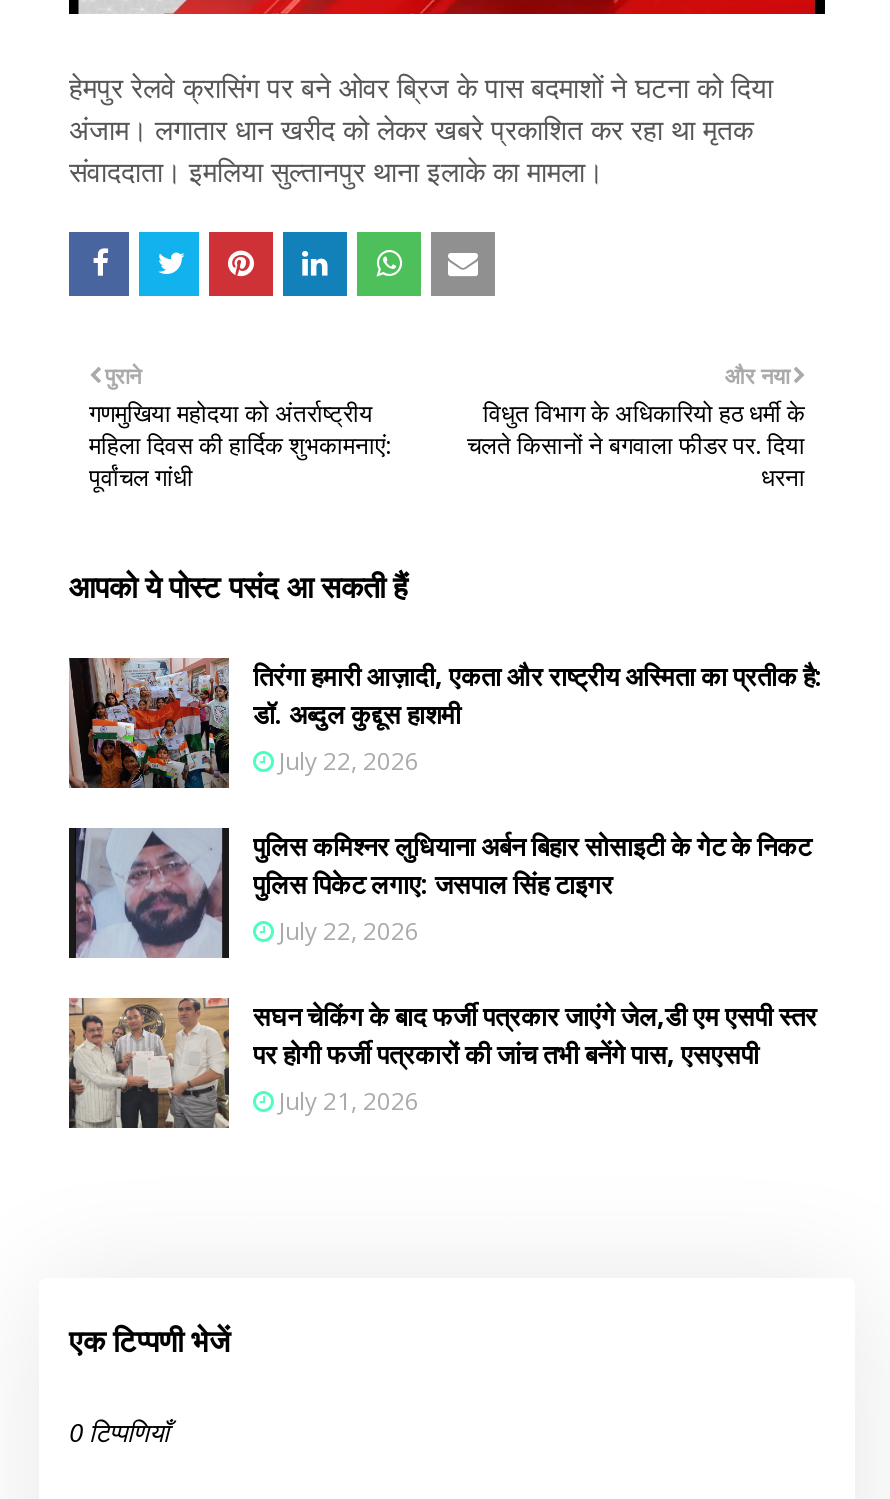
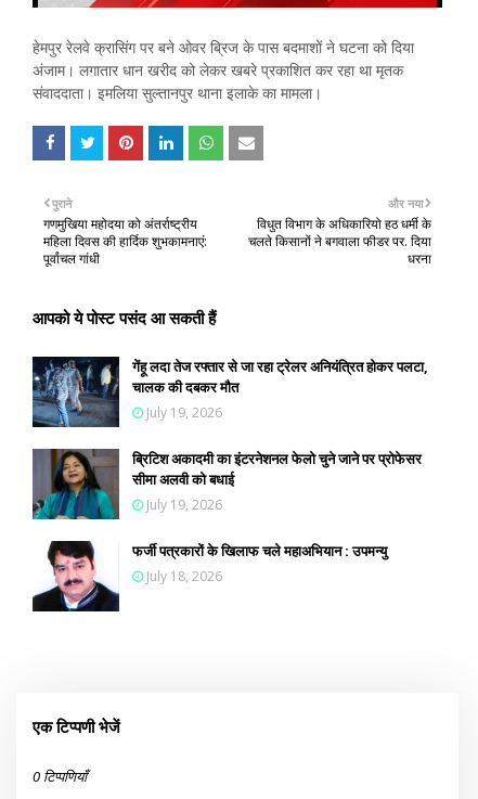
[67,656,823,790] [image] | तिरंगा हमारी आज़ादी, एकता और राष्ट्रीय अस्मिता का प्रतीक है: | डॉ. अब्दुल कुद्दूस हाशमी | July 22, 2026 -> [31,356,428,428] [image] | गेंहू लदा तेज रफ्तार से जा रहा ट्रेलर अनियंत्रित होकर पलटा, | चालक की दबकर मौत | July 19, 2026
[67,828,811,960] [image] | पुलिस कमिश्नर लुधियाना अर्बन बिहार सोसाइटी के गेट के निकट | पुलिस पिकेट लगाए: जसपाल सिंह टाइगर | July 22, 2026 -> [31,448,422,520] [image] | ब्रिटिश अकादमी का इंटरनेशनल फेलो चुने जाने पर प्रोफेसर | सीमा अलवी को बधाई | July 19, 2026
[67,996,817,1130] [image] | सघन चेकिंग के बाद फर्जी पत्रकार जाएंगे जेल,डी एम एसपी स्तर | पर होगी फर्जी पत्रकारों की जांच तभी बनेंगे पास, एसएसपी | July 21, 2026 -> [33,540,387,613] [image] | फजी॔ पत्रकारों के खिलाफ चले महाअभियान : उपमन्यु | July 18, 2026

